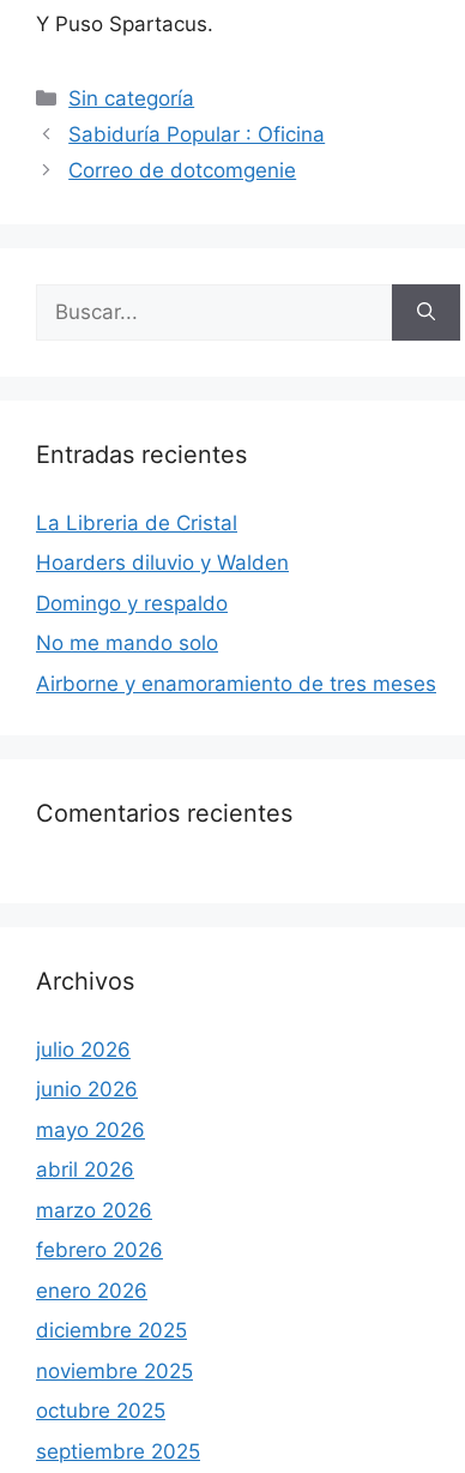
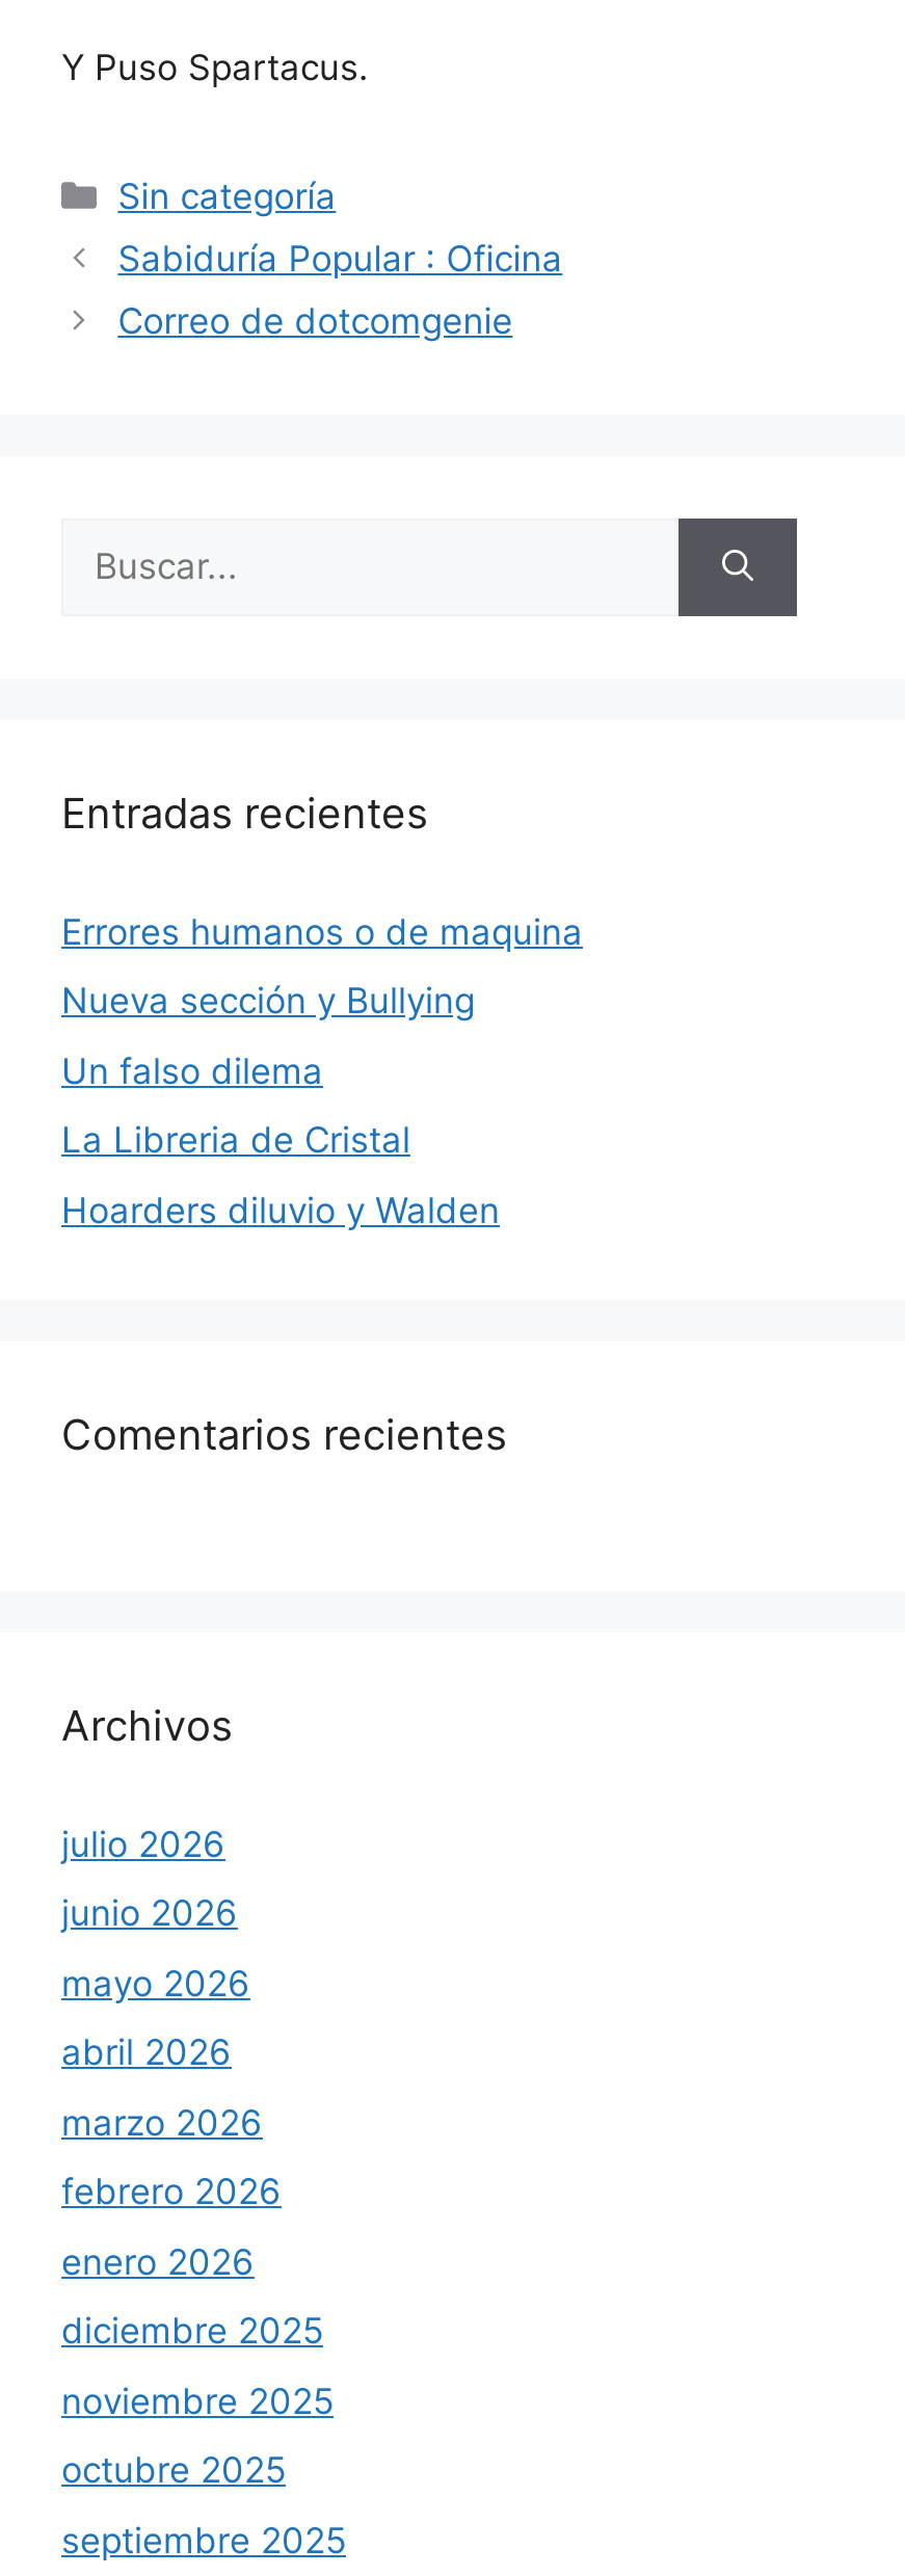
none -> [61,910,583,1091] Errores humanos o de maquina | Nueva sección y Bullying | Un falso dilema
moved [36,510,289,575] -> [61,1119,500,1230]: La Libreria de Cristal | Hoarders diluvio y Walden
[36,591,436,695] Domingo y respaldo | No me mando solo | Airborne y enamoramiento de tres meses -> none

